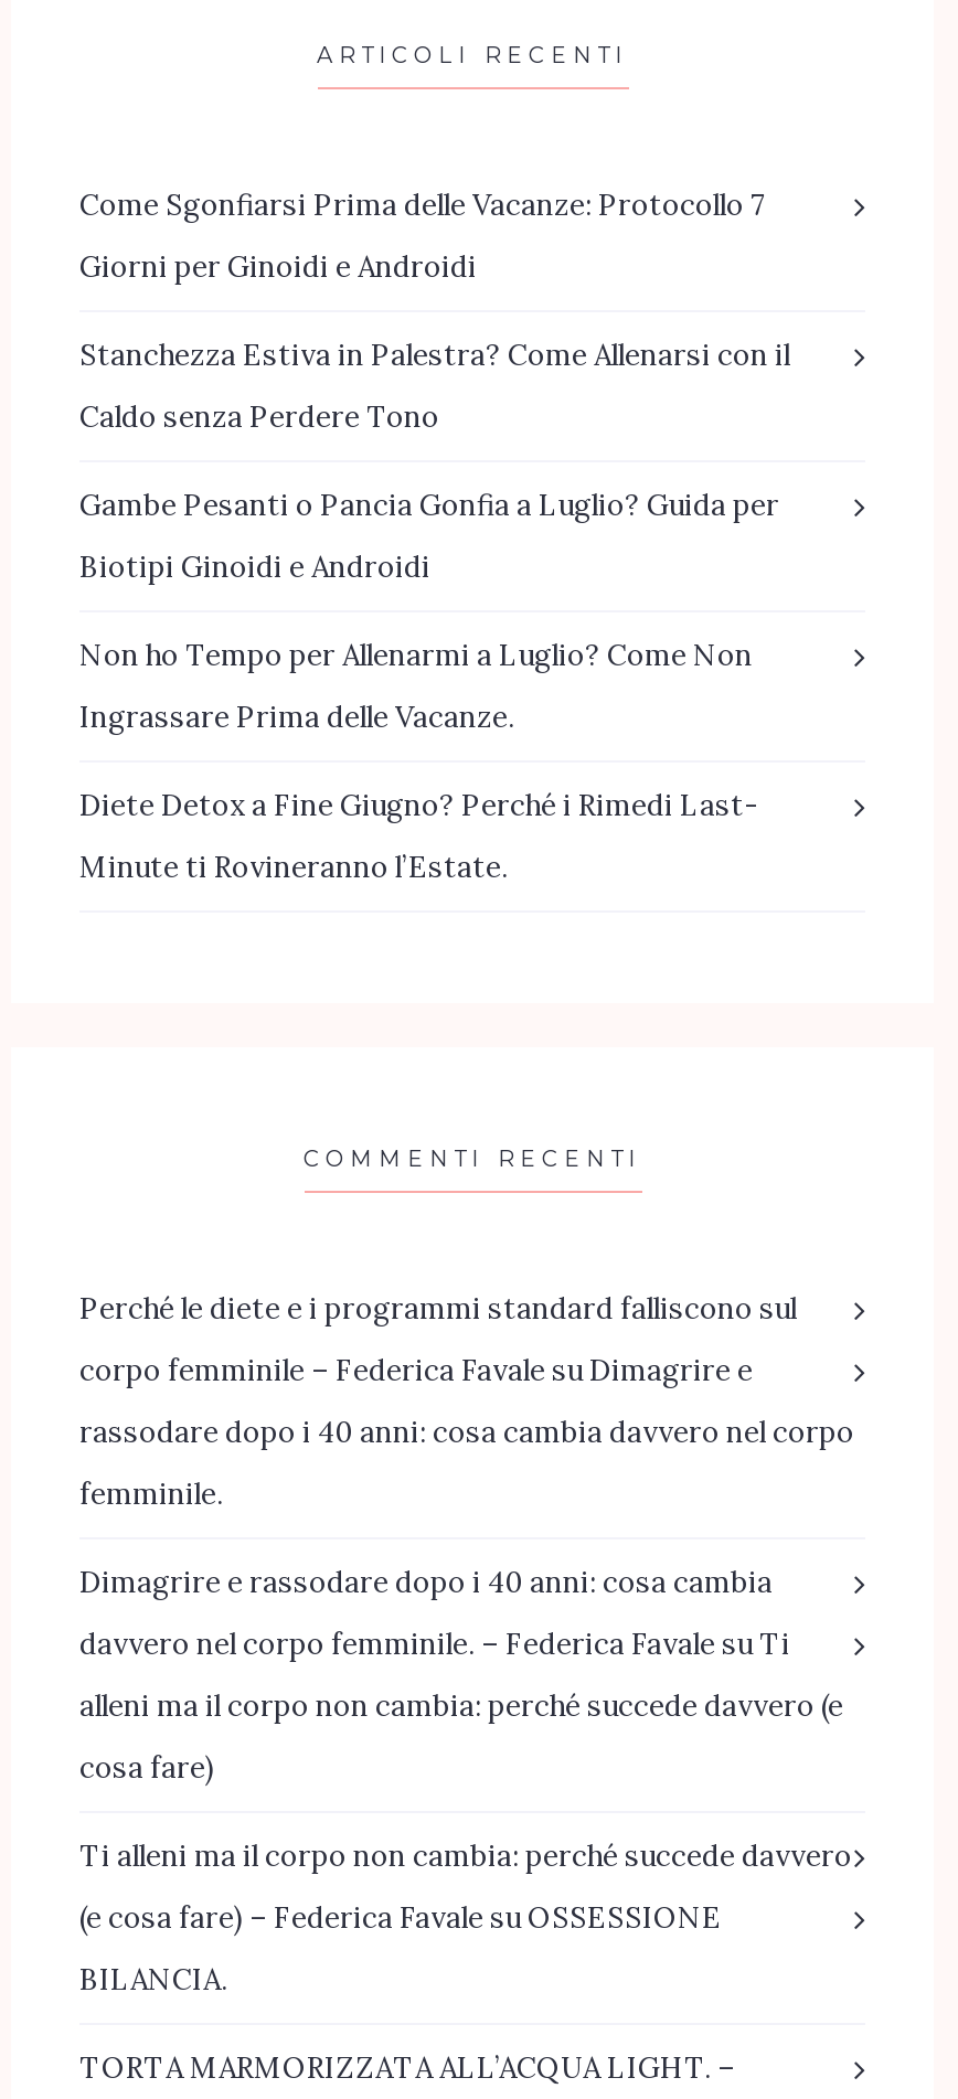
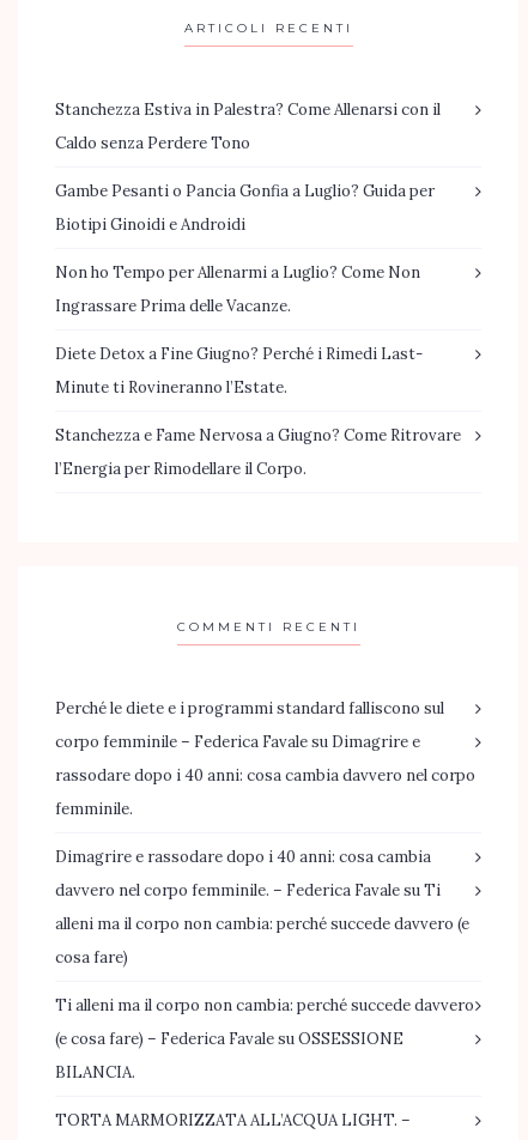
[79,187,766,286] Come Sgonfiarsi Prima delle Vacanze: Protocollo 7 | Giorni per Ginoidi e Androidi -> none
moved [79,337,790,887] -> [55,100,441,398]: Stanchezza Estiva in Palestra? Come Allenarsi con il | Caldo senza Perdere Tono | Gambe Pesanti o Pancia Gonfia a Luglio? Guida per | Biotipi Ginoidi e Androidi | Non ho Tempo per Allenarmi a Luglio? Come Non | Ingrassare Prima delle Vacanze. | Diete Detox a Fine Giugno? Perché i Rimedi Last- | Minute ti Rovineranno l’Estate.
none -> [55,425,461,479] Stanchezza e Fame Nervosa a Giugno? Come Ritrovare | l’Energia per Rimodellare il Corpo.

